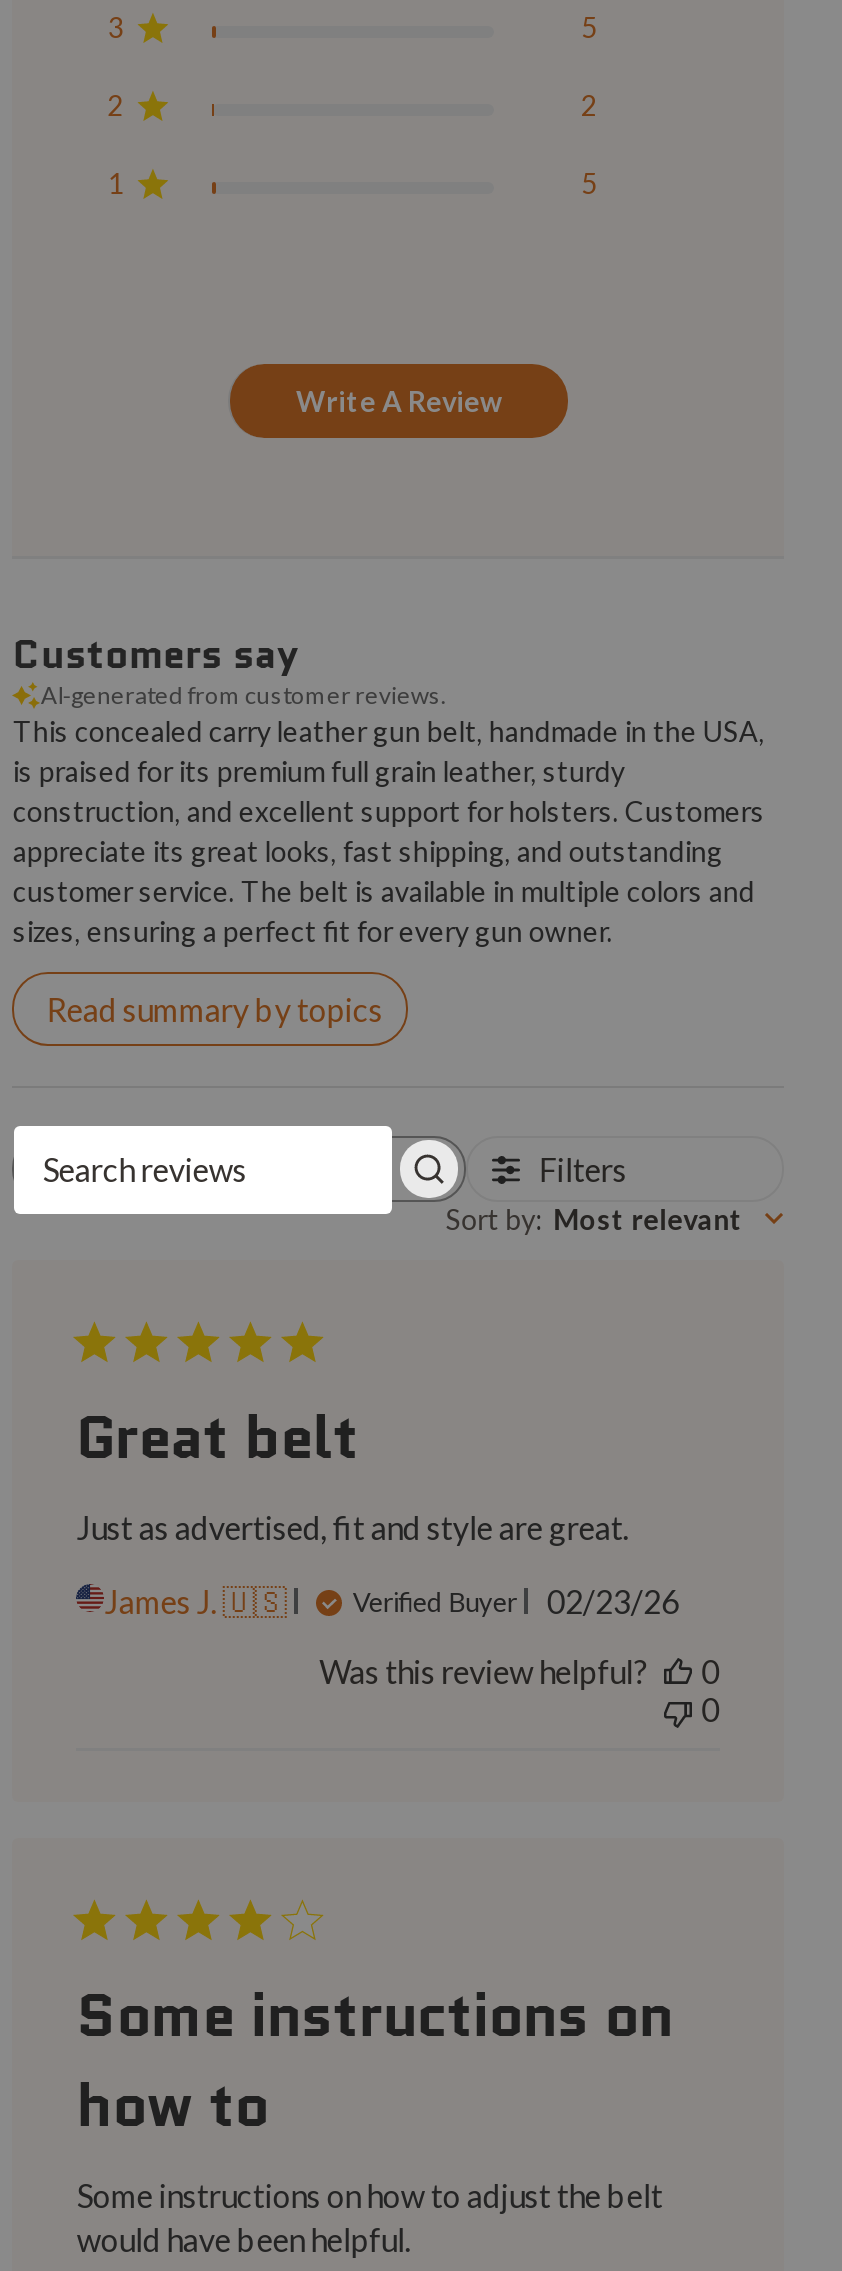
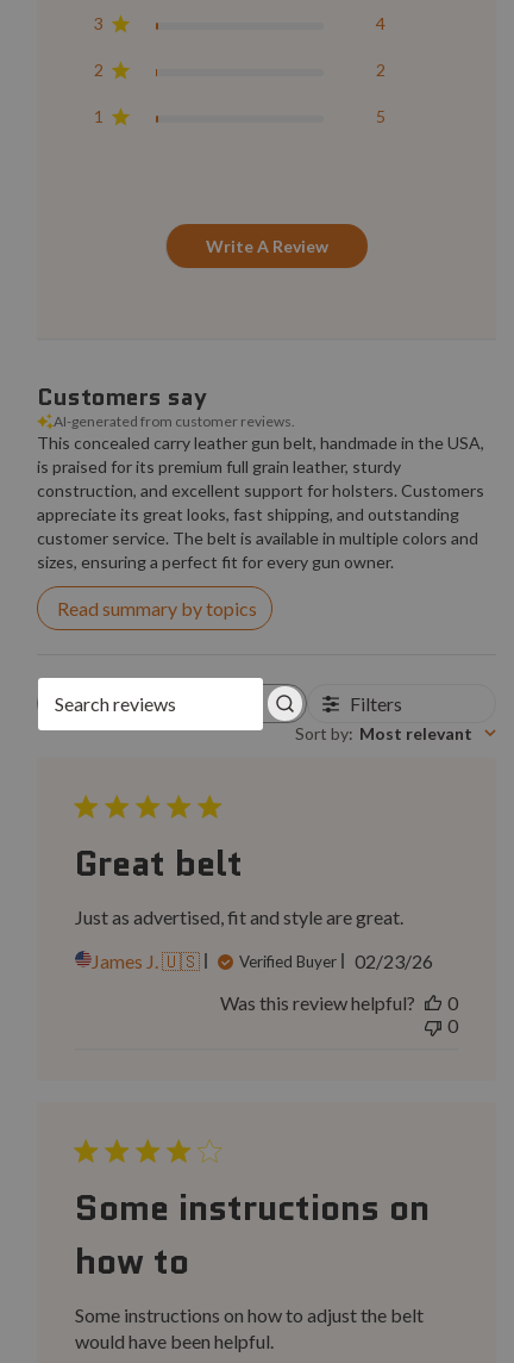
[581,10,597,44] 5 -> [375,13,385,34] 4

